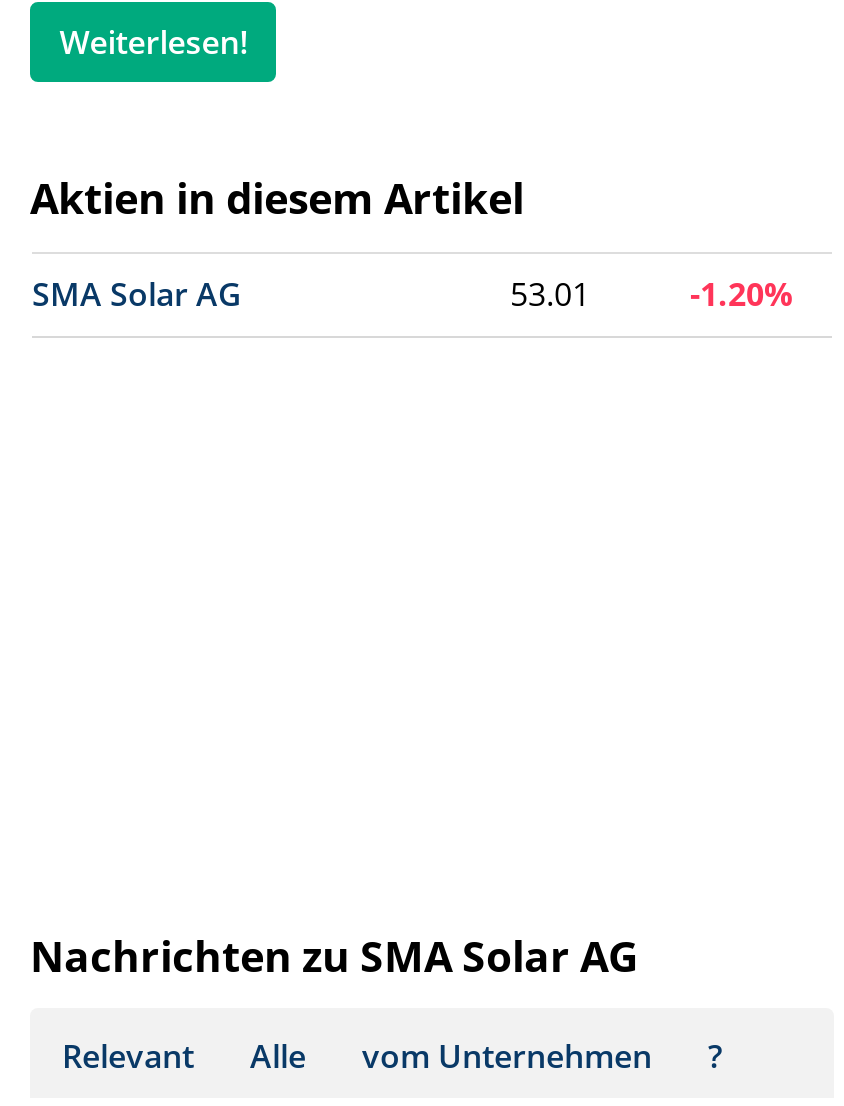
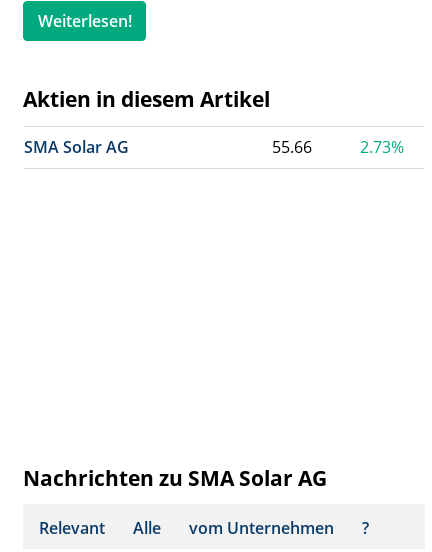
[510,271,590,315] 53.01 -> [272,135,312,157] 55.66
[690,271,792,315] -1.20% -> [360,135,404,157] 2.73%

